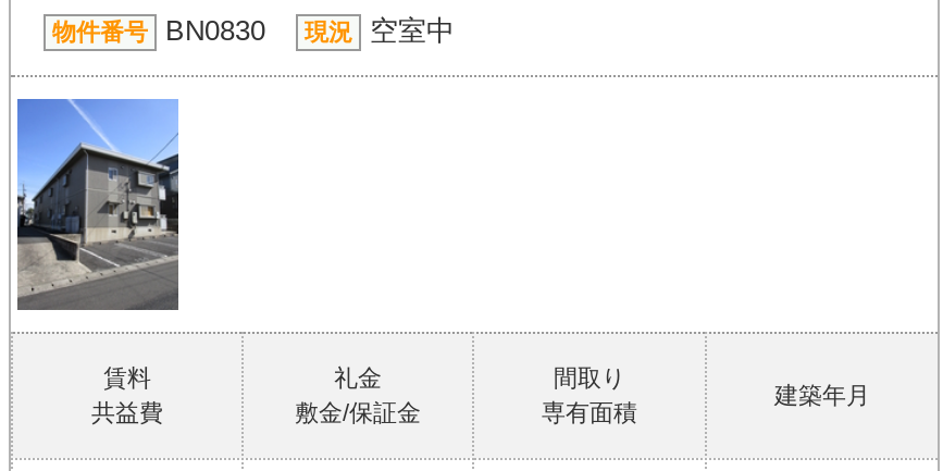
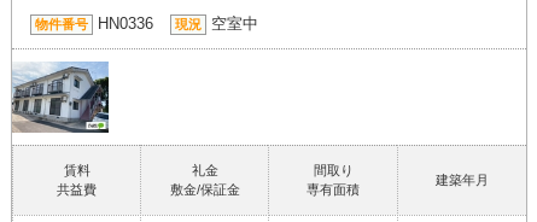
[52,15,455,48] 物件番号 BN0830 現況 空室中 -> [35,14,258,33] 物件番号 HN0336 現況 空室中
[11,98,185,313] [image] -> [11,62,110,134] [image]

